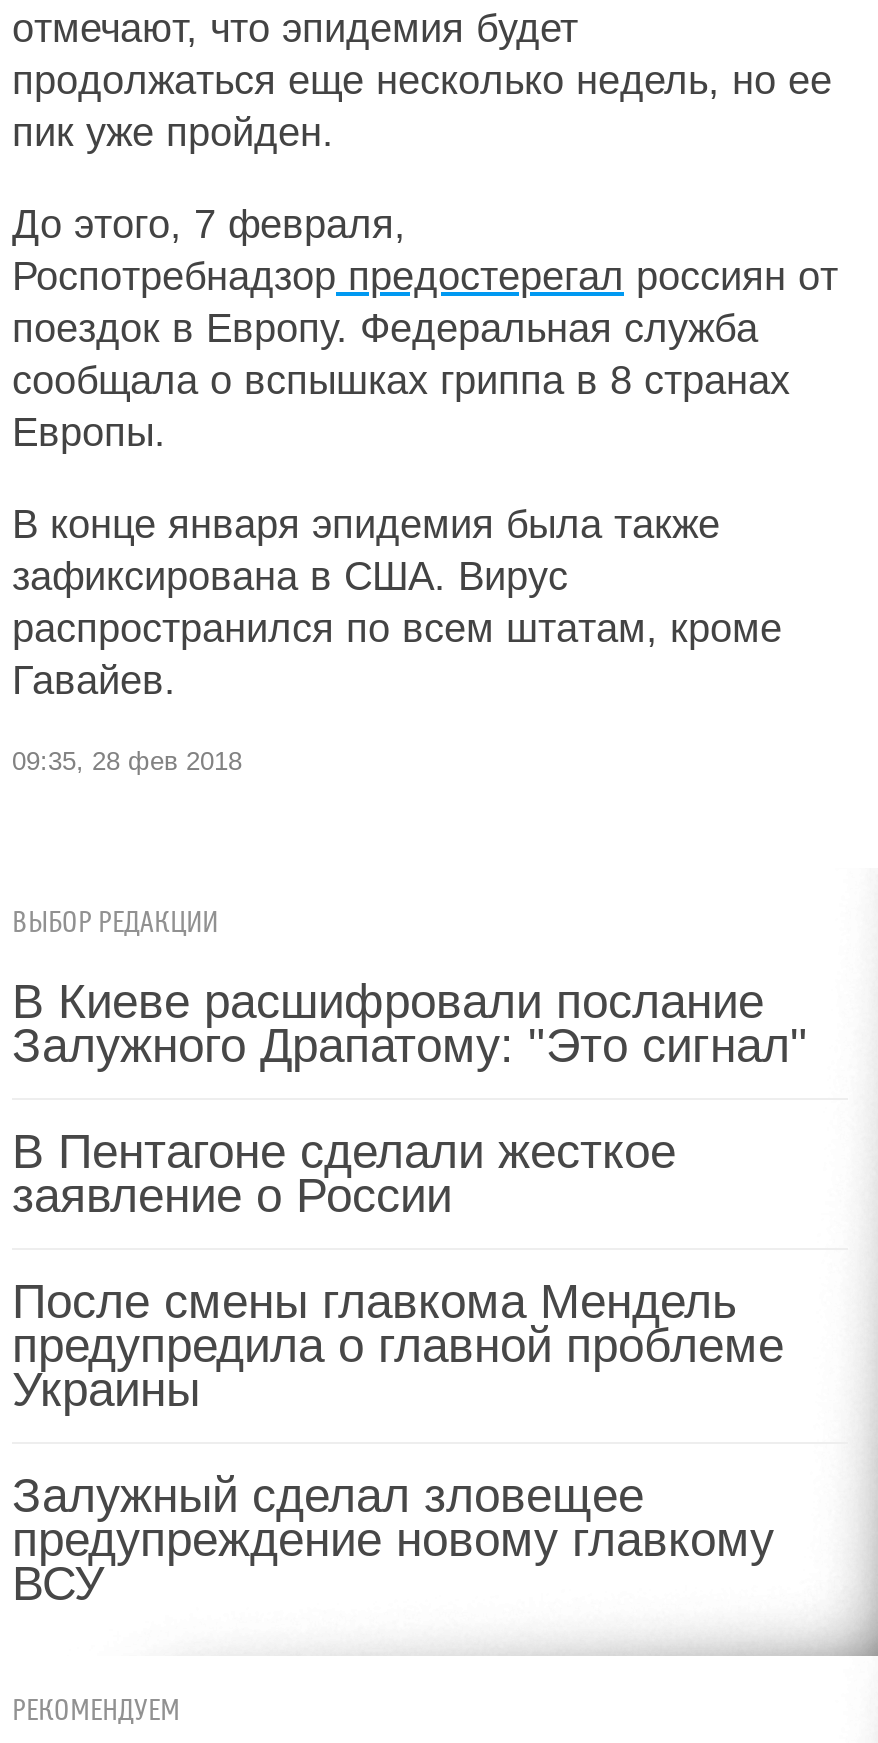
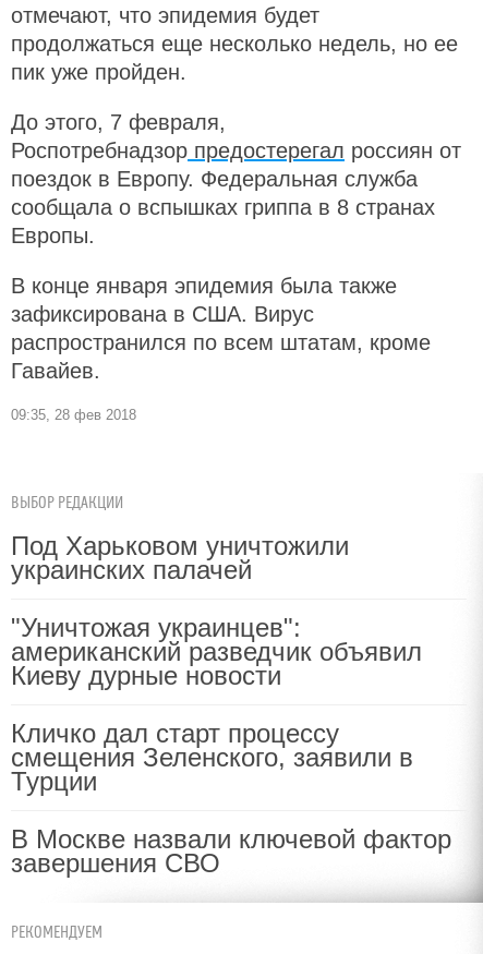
[12,974,808,1072] В Киеве расшифровали послание | Залужного Драпатому: "Это сигнал" -> [11,531,349,584] Под Харьковом уничтожили | украинских палачей
[12,1124,676,1222] В Пентагоне сделали жесткое | заявление о России -> [11,613,422,690] "Уничтожая украинцев": | американский разведчик объявил | Киеву дурные новости
[12,1274,784,1416] После смены главкома Мендель | предупредила о главной проблеме | Украины -> [11,718,413,796] Кличко дал старт процессу | смещения Зеленского, заявили в | Турции
[12,1468,774,1610] Залужный сделал зловещее | предупреждение новому главкому | ВСУ -> [11,824,451,878] В Москве назвали ключевой фактор | завершения СВО

